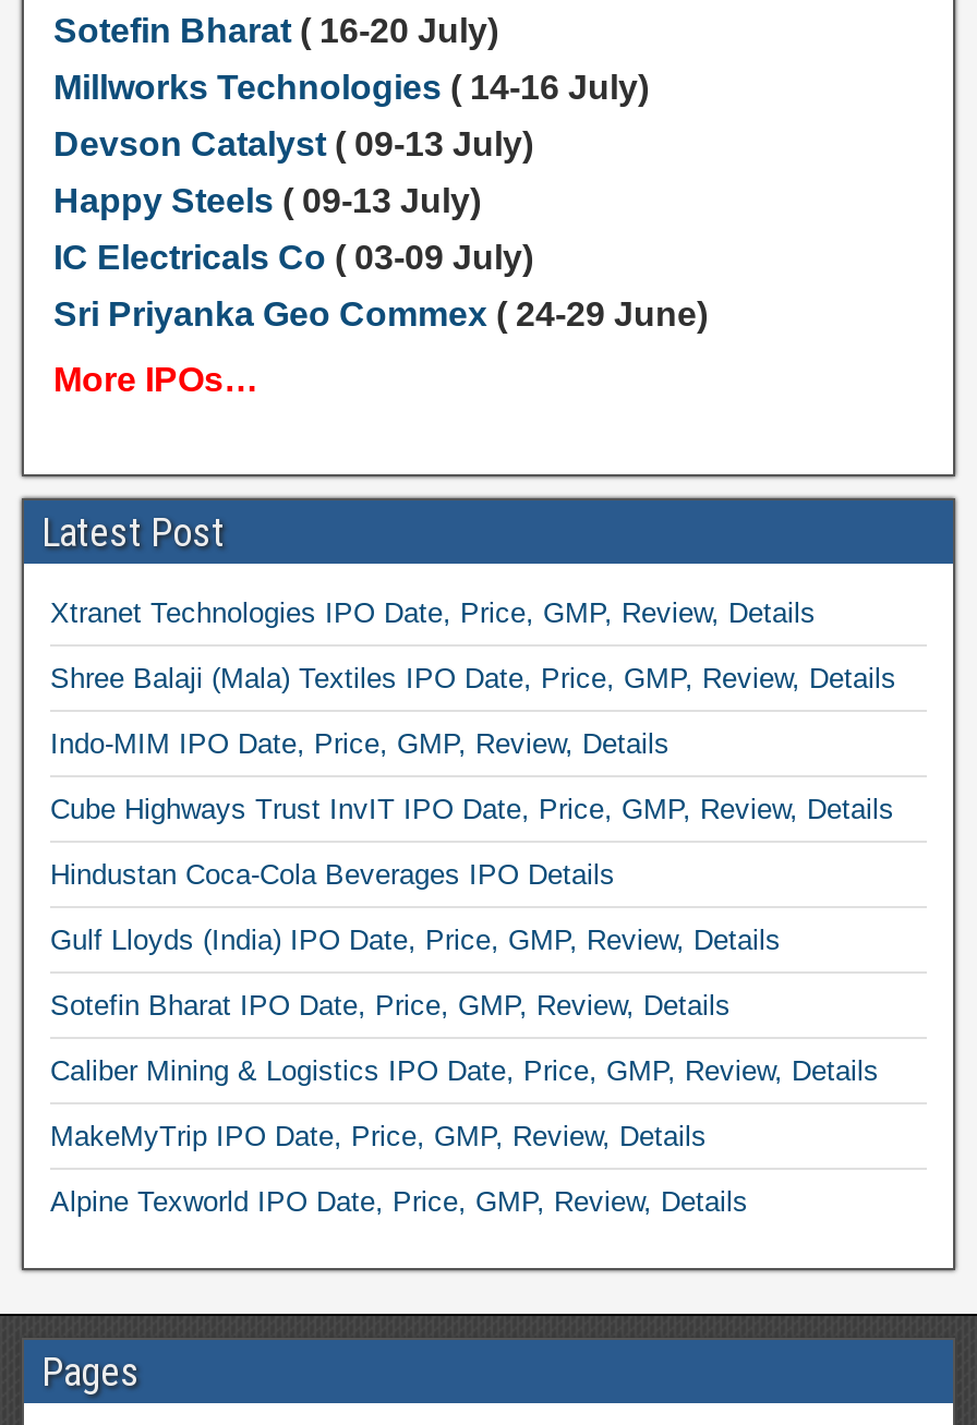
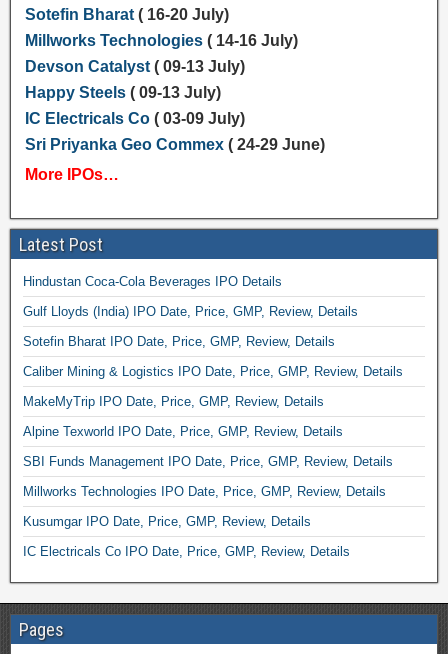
[50,596,896,825] Xtranet Technologies IPO Date, Price, GMP, Review, Details | Shree Balaji (Mala) Textiles IPO Date, Price, GMP, Review, Details | Indo-MIM IPO Date, Price, GMP, Review, Details | Cube Highways Trust InvIT IPO Date, Price, GMP, Review, Details -> none
moved [50,858,879,1218] -> [23,274,403,439]: Hindustan Coca-Cola Beverages IPO Details | Gulf Lloyds (India) IPO Date, Price, GMP, Review, Details | Sotefin Bharat IPO Date, Price, GMP, Review, Details | Caliber Mining & Logistics IPO Date, Price, GMP, Review, Details | MakeMyTrip IPO Date, Price, GMP, Review, Details | Alpine Texworld IPO Date, Price, GMP, Review, Details
none -> [23,454,393,559] SBI Funds Management IPO Date, Price, GMP, Review, Details | Millworks Technologies IPO Date, Price, GMP, Review, Details | Kusumgar IPO Date, Price, GMP, Review, Details | IC Electricals Co IPO Date, Price, GMP, Review, Details

